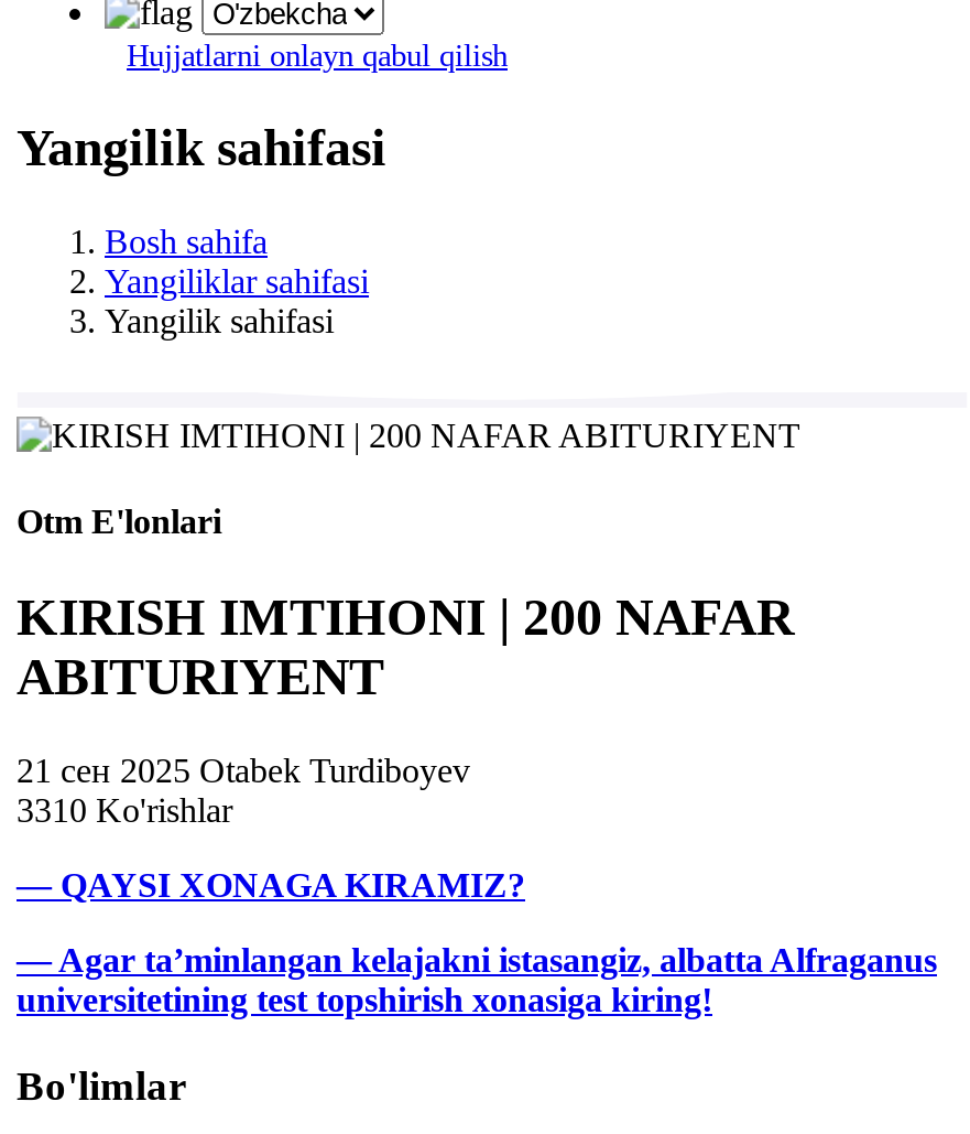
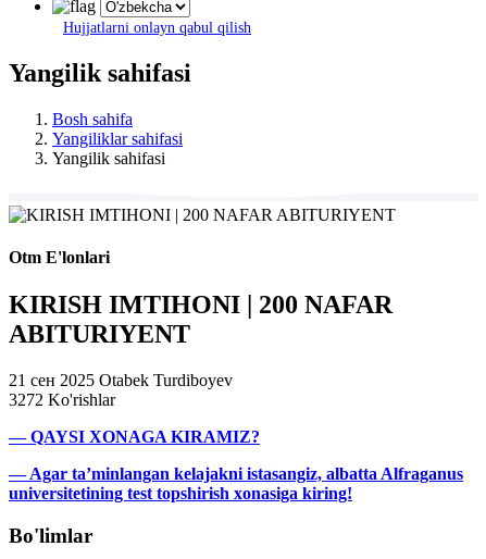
[17,792,232,829] 3310 Ko'rishlar -> [9,391,115,409] 3272 Ko'rishlar

